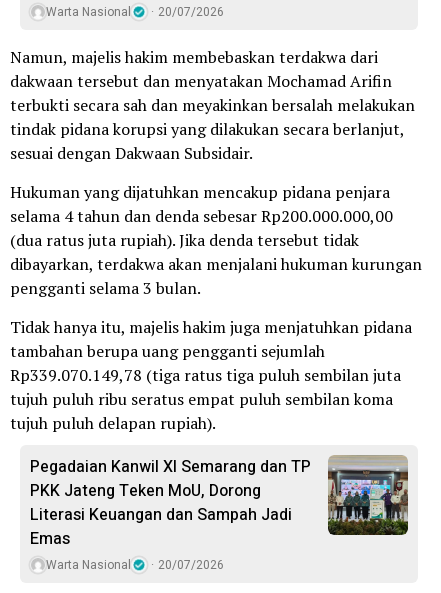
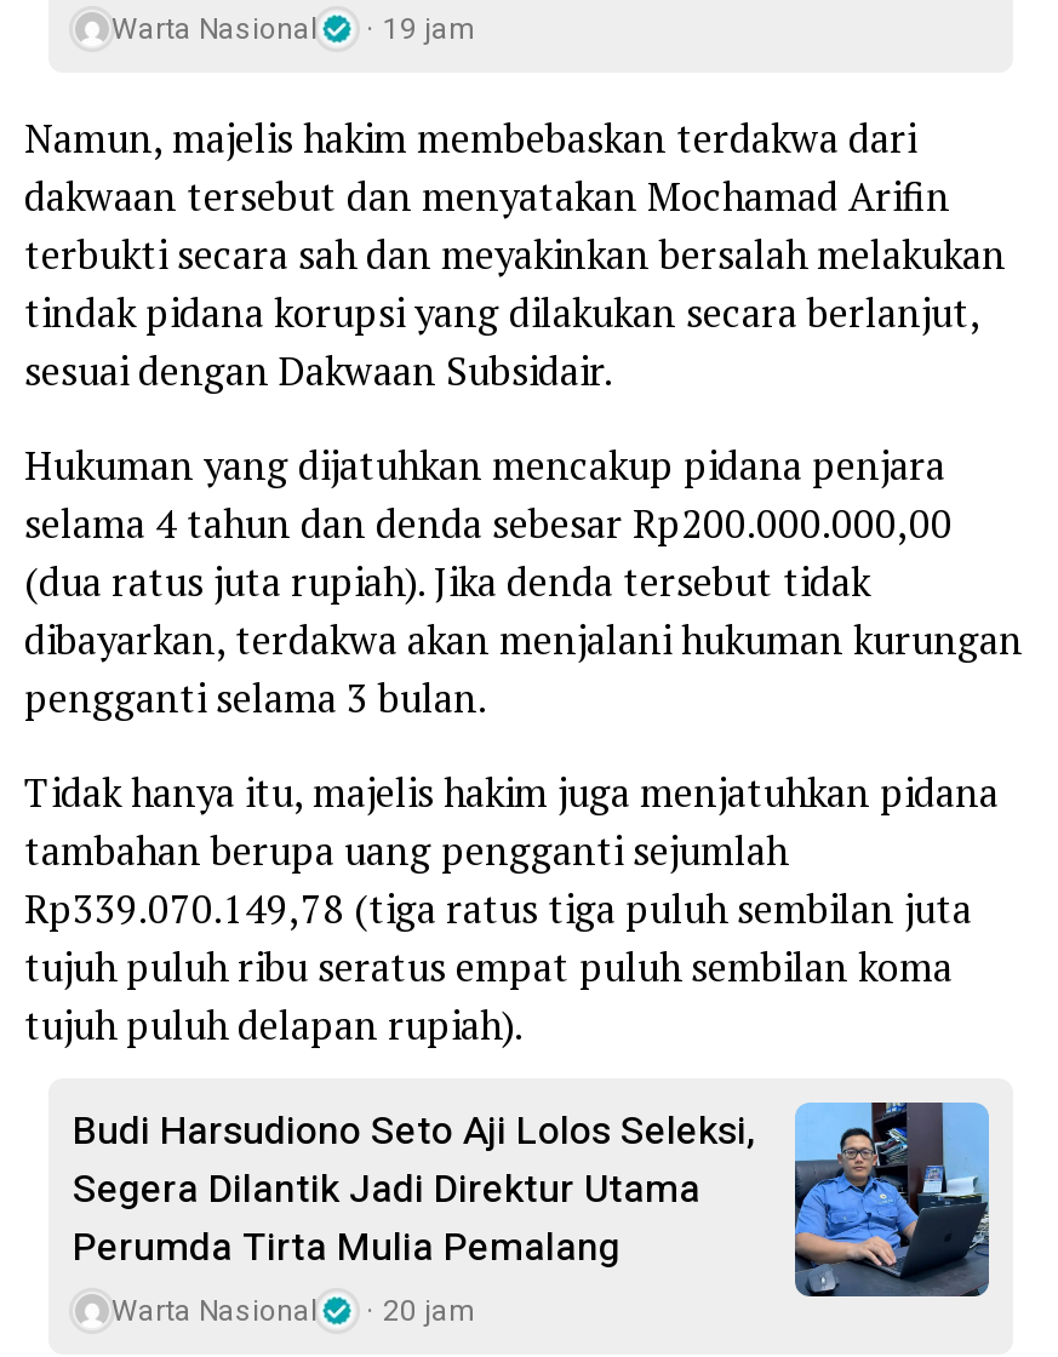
[46,2,224,20] Warta Nasional 20/07/2026 -> [111,6,475,50] Warta Nasional 19 jam
[30,454,409,550] [image] | Pegadaian Kanwil XI Semarang dan TP | PKK Jateng Teken MoU, Dorong | Literasi Keuangan dan Sampah Jadi | Emas -> [73,1100,991,1299] [image] | Budi Harsudiono Seto Aji Lolos Seleksi, | Segera Dilantik Jadi Direktur Utama | Perumda Tirta Mulia Pemalang
[46,555,224,573] Warta Nasional 20/07/2026 -> [111,1288,475,1332] Warta Nasional 20 jam

